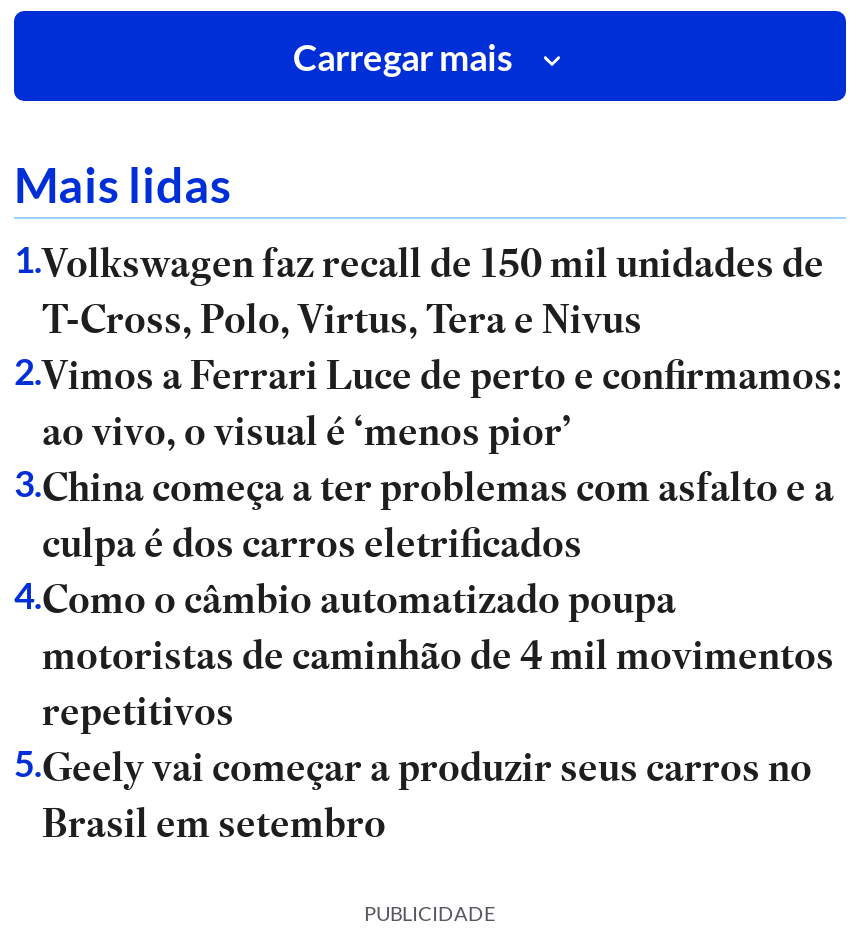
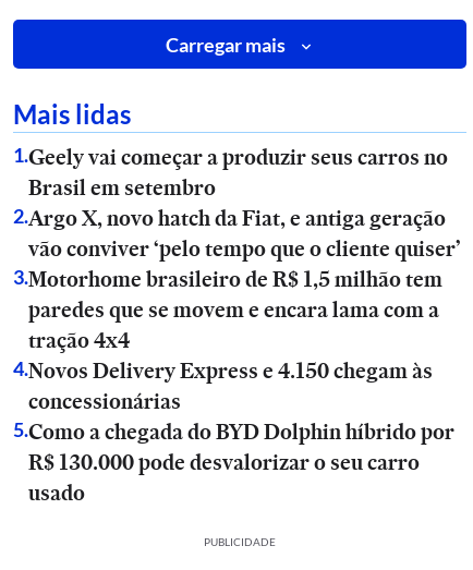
[14,235,842,795] 1.Volkswagen faz recall de 150 mil unidades de | T-Cross, Polo, Virtus, Tera e Nivus | 2.Vimos a Ferrari Luce de perto e confirmamos: | ao vivo, o visual é ‘menos pior’ | 3.China começa a ter problemas com asfalto e a | culpa é dos carros eletrificados | 4.Como o câmbio automatizado poupa | motoristas de caminhão de 4 mil movimentos | repetitivos | 5.Geely vai começar a produzir seus carros no -> [13,142,448,172] 1.Geely vai começar a produzir seus carros no
moved [42,795,386,851] -> [28,172,216,203]: Brasil em setembro
none -> [13,203,461,508] 2.Argo X, novo hatch da Fiat, e antiga geração | vão conviver ‘pelo tempo que o cliente quiser’ | 3.Motorhome brasileiro de R$ 1,5 milhão tem | paredes que se movem e encara lama com a | tração 4x4 | 4.Novos Delivery Express e 4.150 chegam às | concessionárias | 5.Como a chegada do BYD Dolphin híbrido por | R$ 130.000 pode desvalorizar o seu carro | usado

